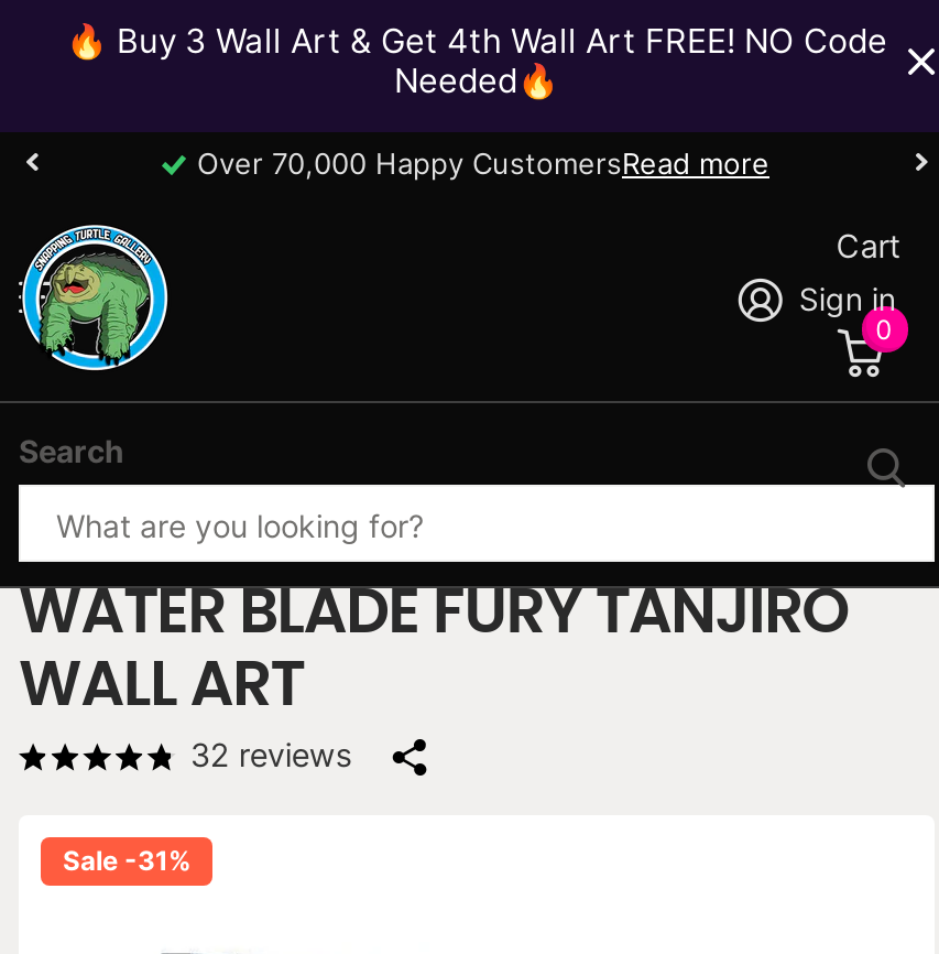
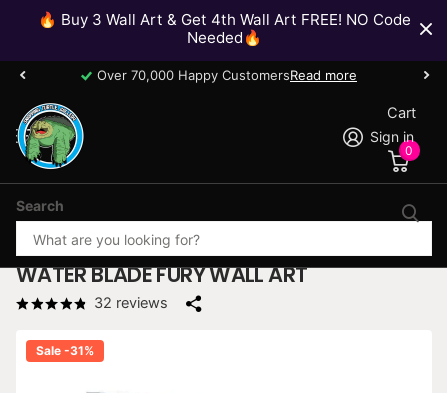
[19,568,848,727] WATER BLADE FURY TANJIRO | WALL ART -> [16,260,307,289] WATER BLADE FURY WALL ART

